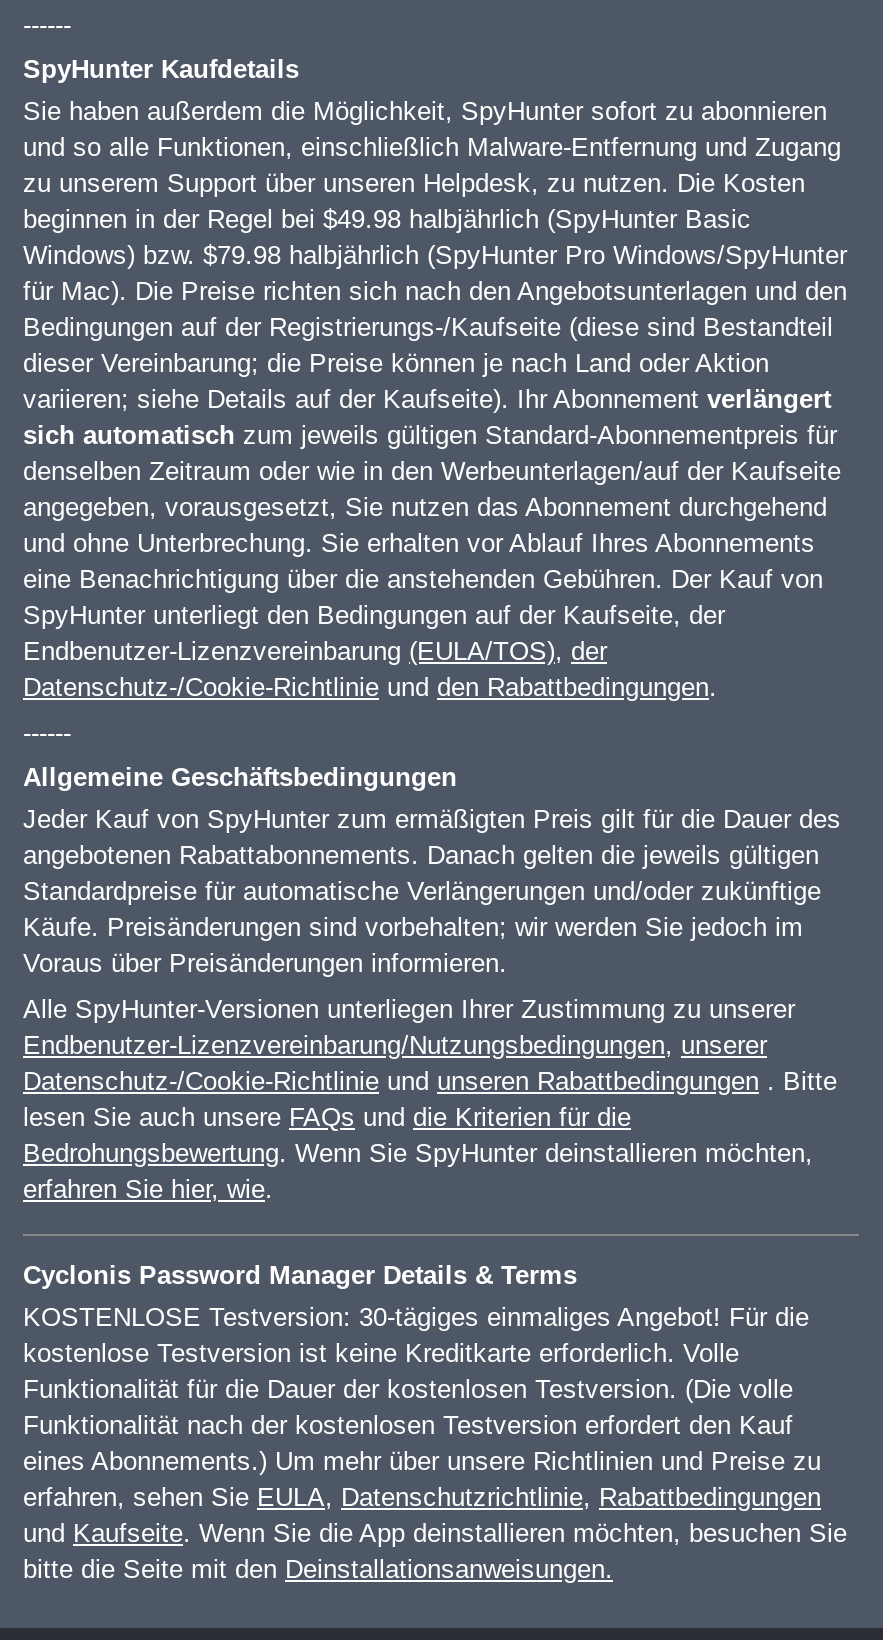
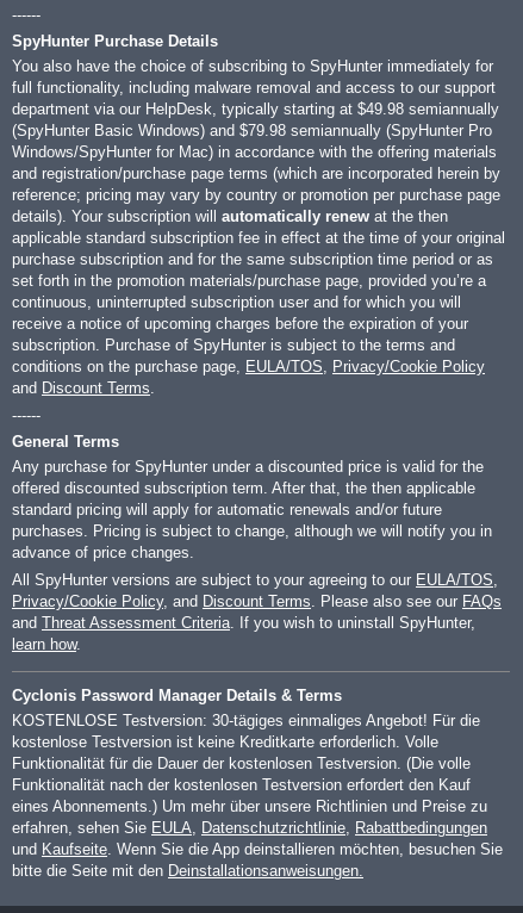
[23,54,847,702] SpyHunter Kaufdetails | Sie haben außerdem die Möglichkeit, SpyHunter sofort zu abonnieren | und so alle Funktionen, einschließlich Malware-Entfernung und Zugang | zu unserem Support über unseren Helpdesk, zu nutzen. Die Kosten | beginnen in der Regel bei $49.98 halbjährlich (SpyHunter Basic | Windows) bzw. $79.98 halbjährlich (SpyHunter Pro Windows/SpyHunter | für Mac). Die Preise richten sich nach den Angebotsunterlagen und den | Bedingungen auf der Registrierungs-/Kaufseite (diese sind Bestandteil | dieser Vereinbarung; die Preise können je nach Land oder Aktion | variieren; siehe Details auf der Kaufseite). Ihr Abonnement verlängert | sich automatisch zum jeweils gültigen Standard-Abonnementpreis für | denselben Zeitraum oder wie in den Werbeunterlagen/auf der Kaufseite | angegeben, vorausgesetzt, Sie nutzen das Abonnement durchgehend | und ohne Unterbrechung. Sie erhalten vor Ablauf Ihres Abonnements | eine Benachrichtigung über die anstehenden Gebühren. Der Kauf von | SpyHunter unterliegt den Bedingungen auf der Kaufseite, der | Endbenutzer-Lizenzvereinbarung (EULA/TOS), der | Datenschutz-/Cookie-Richtlinie und den Rabattbedingungen. -> [12,32,505,397] SpyHunter Purchase Details | You also have the choice of subscribing to SpyHunter immediately for | full functionality, including malware removal and access to our support | department via our HelpDesk, typically starting at $49.98 semiannually | (SpyHunter Basic Windows) and $79.98 semiannually (SpyHunter Pro | Windows/SpyHunter for Mac) in accordance with the offering materials | and registration/purchase page terms (which are incorporated herein by | reference; pricing may vary by country or promotion per purchase page | details). Your subscription will automatically renew at the then | applicable standard subscription fee in effect at the time of your original | purchase subscription and for the same subscription time period or as | set forth in the promotion materials/purchase page, provided you’re a | continuous, uninterrupted subscription user and for which you will | receive a notice of upcoming charges before the expiration of your | subscription. Purchase of SpyHunter is subject to the terms and | conditions on the purchase page, EULA/TOS, Privacy/Cookie Policy | and Discount Terms.
[23,762,841,978] Allgemeine Geschäftsbedingungen | Jeder Kauf von SpyHunter zum ermäßigten Preis gilt für die Dauer des | angebotenen Rabattabonnements. Danach gelten die jeweils gültigen | Standardpreise für automatische Verlängerungen und/oder zukünftige | Käufe. Preisänderungen sind vorbehalten; wir werden Sie jedoch im | Voraus über Preisänderungen informieren. -> [12,433,492,561] General Terms | Any purchase for SpyHunter under a discounted price is valid for the | offered discounted subscription term. After that, the then applicable | standard pricing will apply for automatic renewals and/or future | purchases. Pricing is subject to change, although we will notify you in | advance of price changes.
[23,994,837,1204] Alle SpyHunter-Versionen unterliegen Ihrer Zustimmung zu unserer | Endbenutzer-Lizenzvereinbarung/Nutzungsbedingungen, unserer | Datenschutz-/Cookie-Richtlinie und unseren Rabattbedingungen. Bitte | lesen Sie auch unsere FAQs und die Kriterien für die | Bedrohungsbewertung. Wenn Sie SpyHunter deinstallieren möchten, | erfahren Sie hier, wie. -> [12,571,502,653] All SpyHunter versions are subject to your agreeing to our EULA/TOS, | Privacy/Cookie Policy, and Discount Terms. Please also see our FAQs | and Threat Assessment Criteria. If you wish to uninstall SpyHunter, | learn how.

